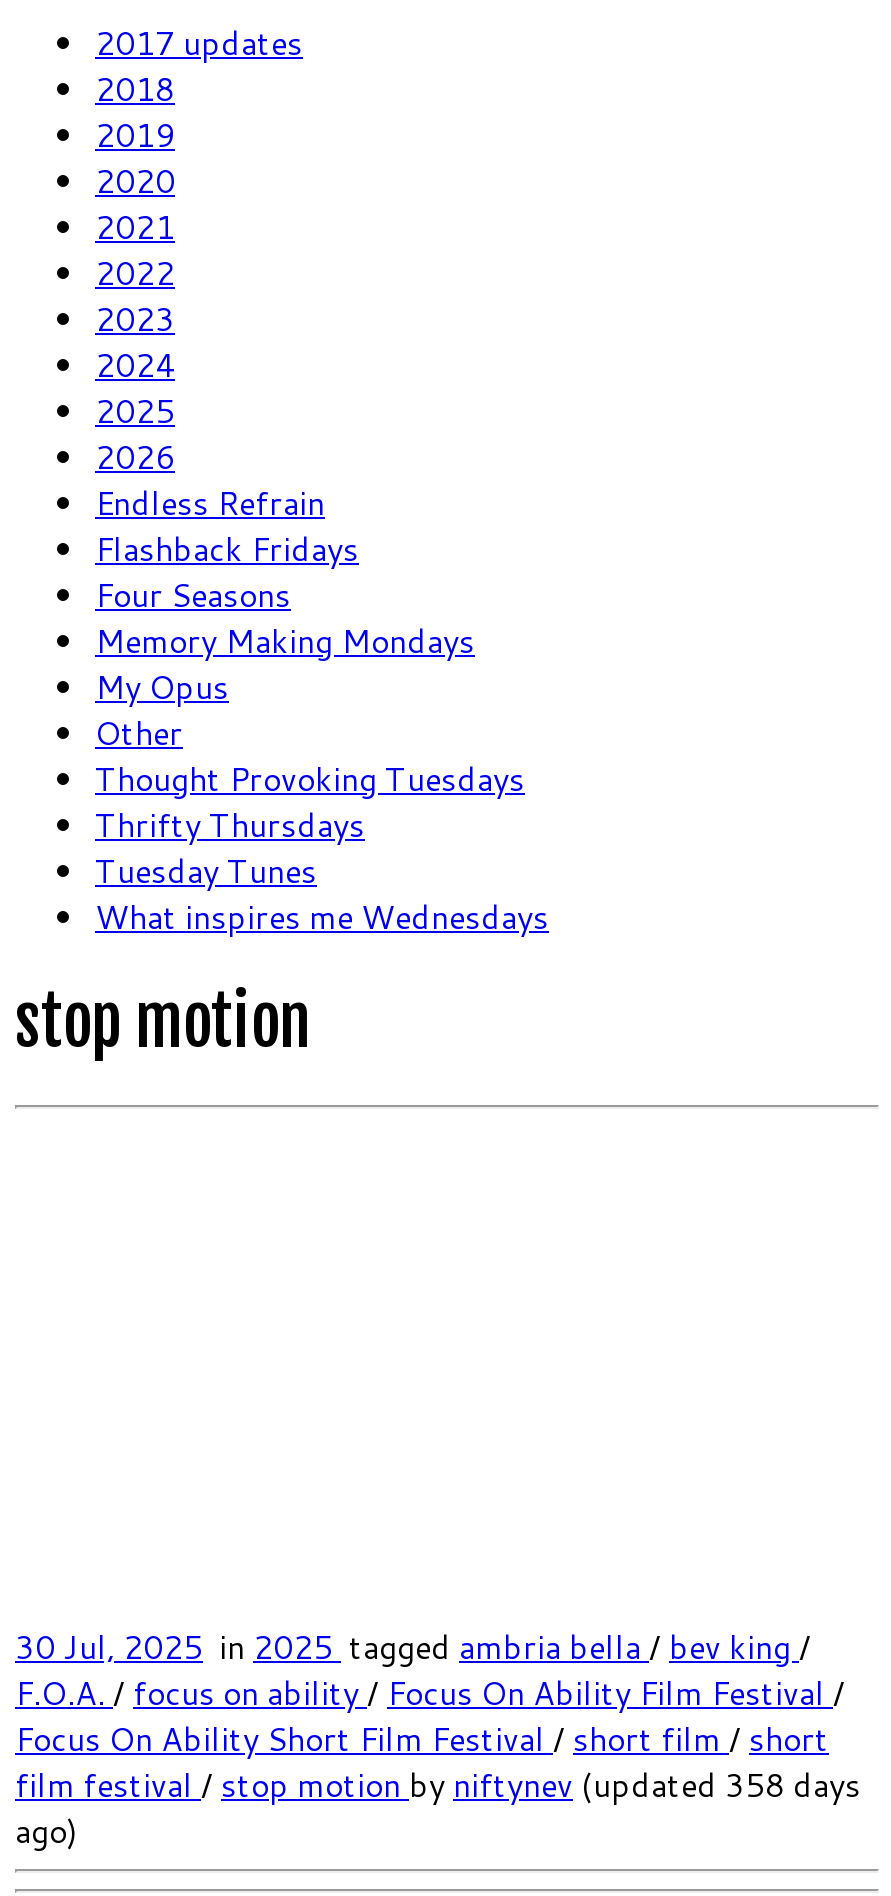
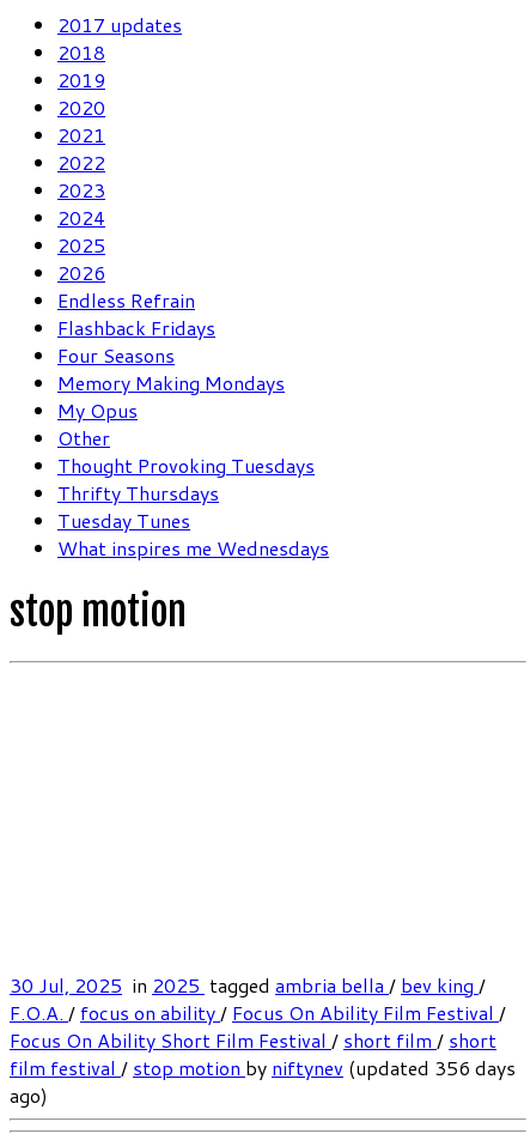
[15,1761,861,1807] film festival / stop motion by niftynev (updated 358 days -> [10,1054,516,1081] film festival / stop motion by niftynev (updated 356 days

